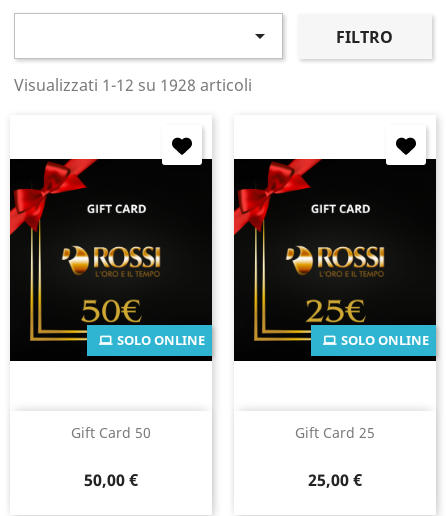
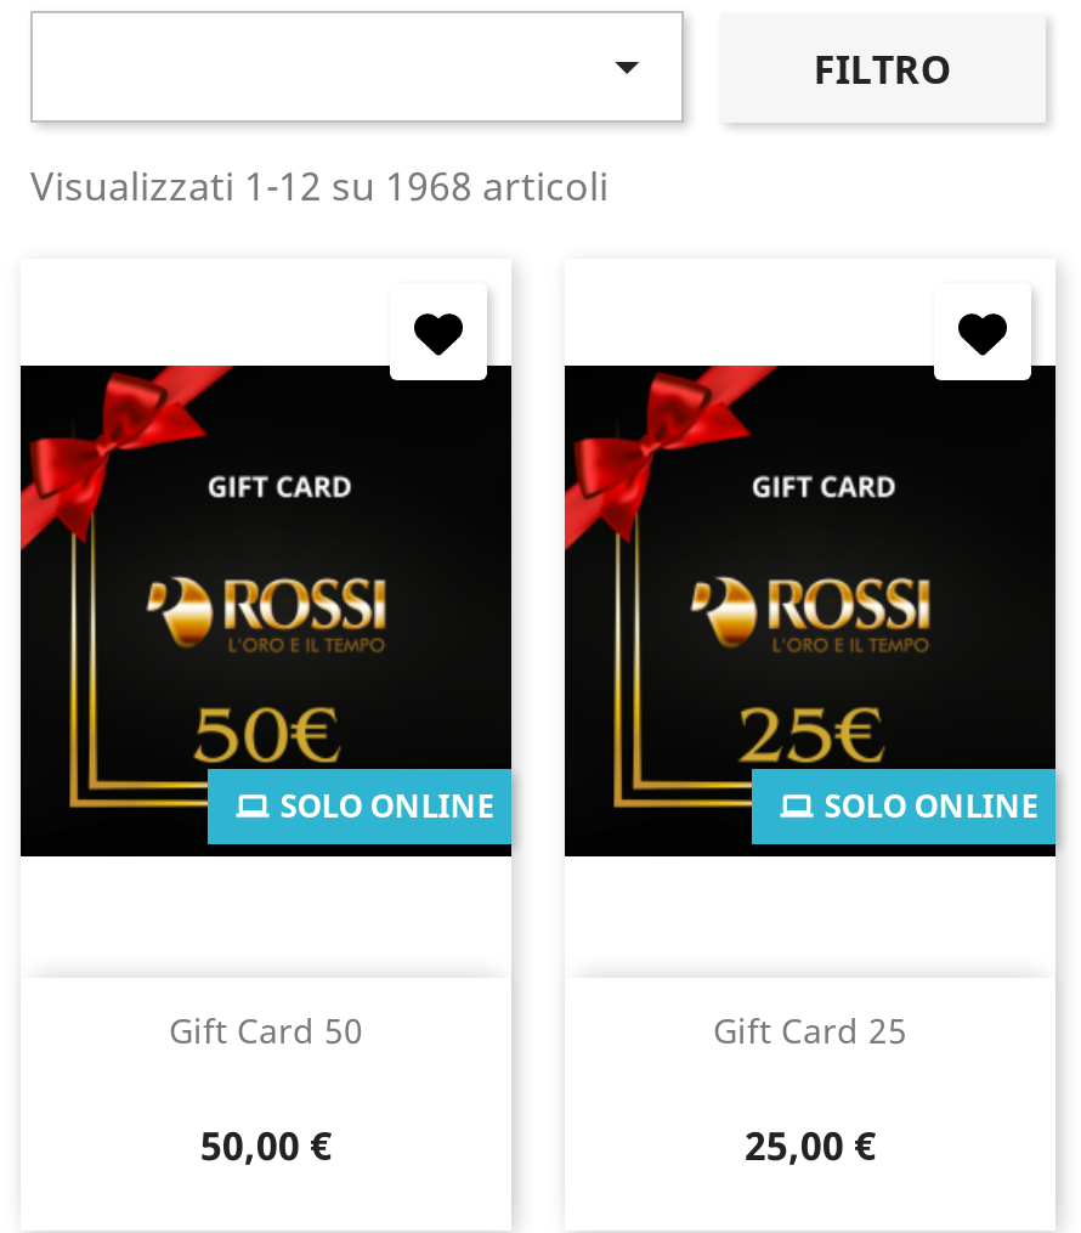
[14,74,252,96] Visualizzati 1-12 su 1928 articoli -> [30,159,609,213] Visualizzati 1-12 su 1968 articoli

